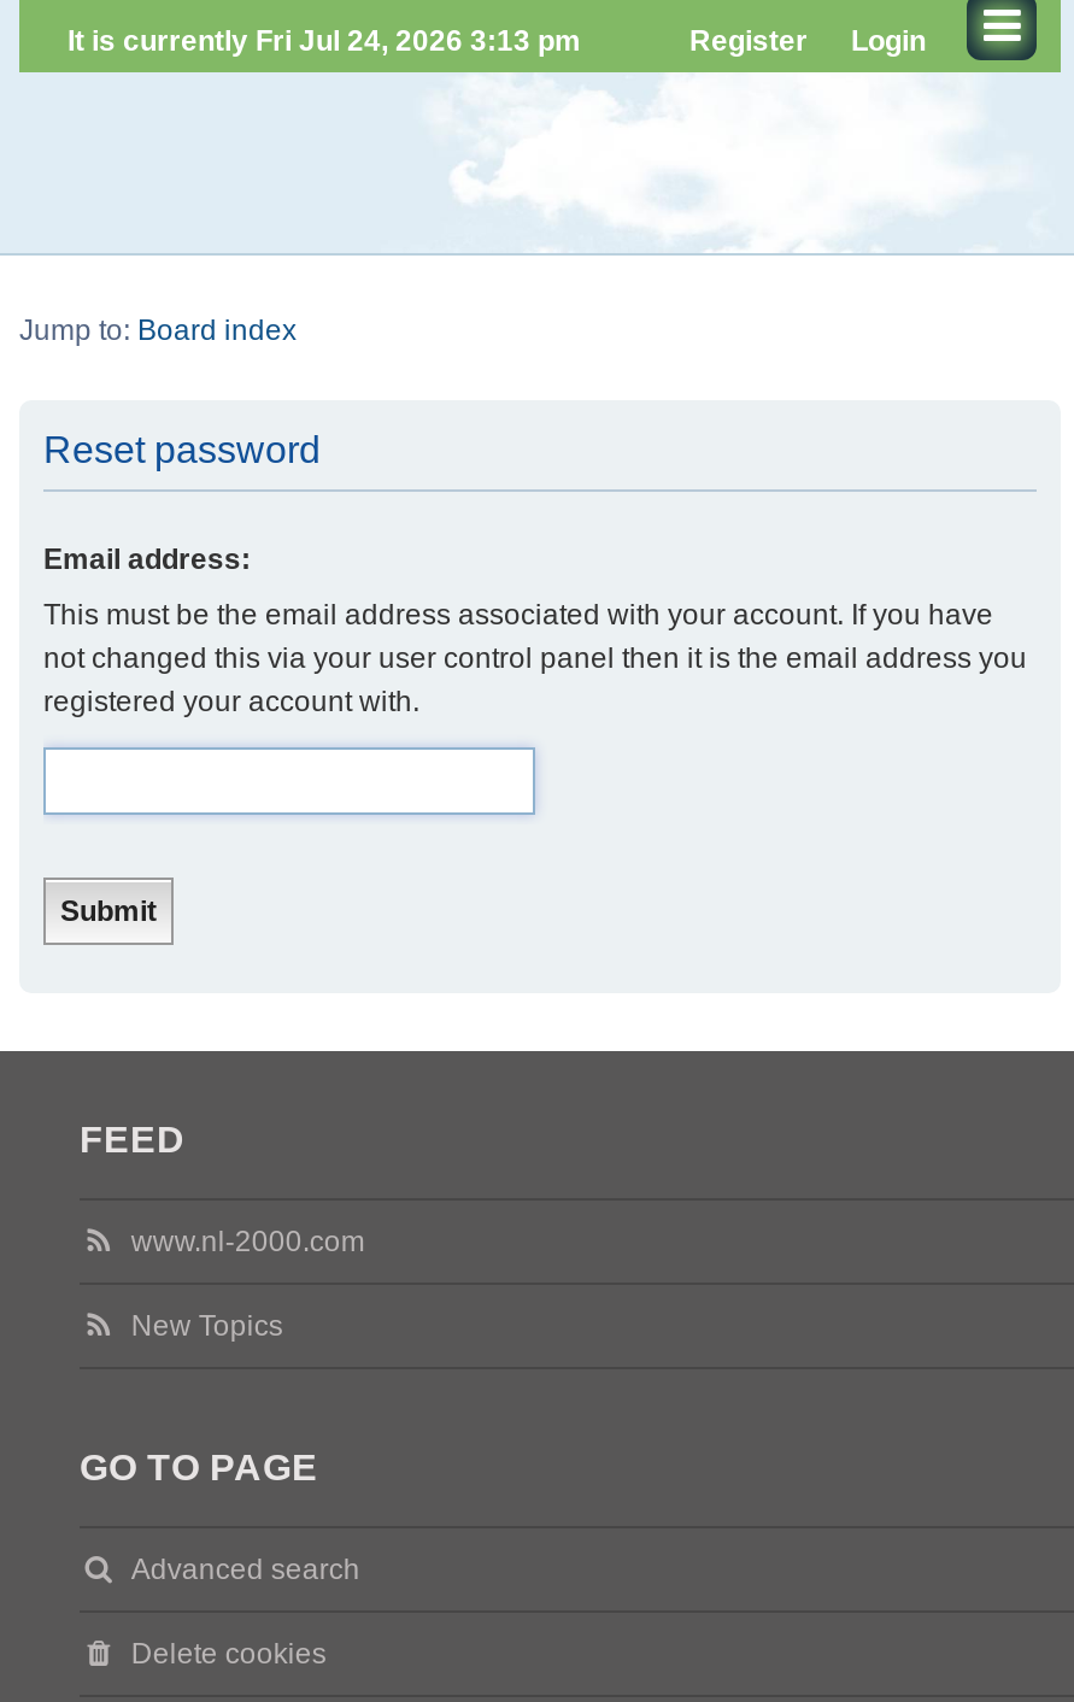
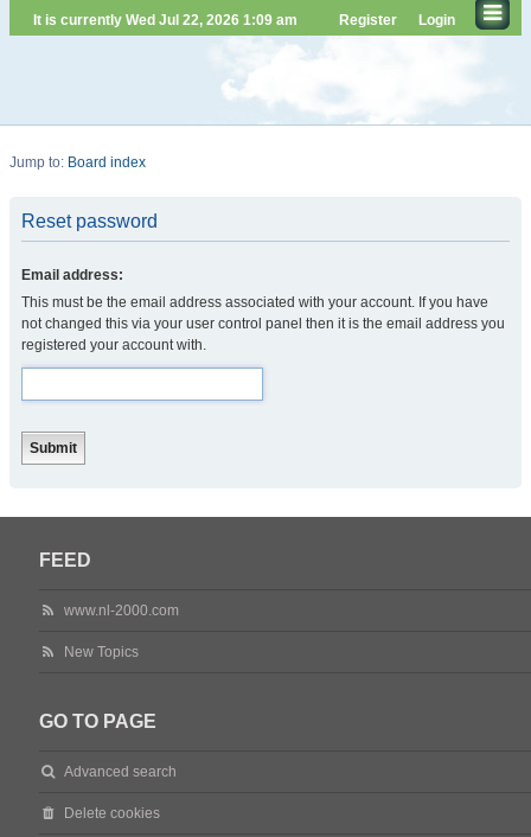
[68,24,581,58] It is currently Fri Jul 24, 2026 3:13 pm -> [33,12,298,28] It is currently Wed Jul 22, 2026 1:09 am

